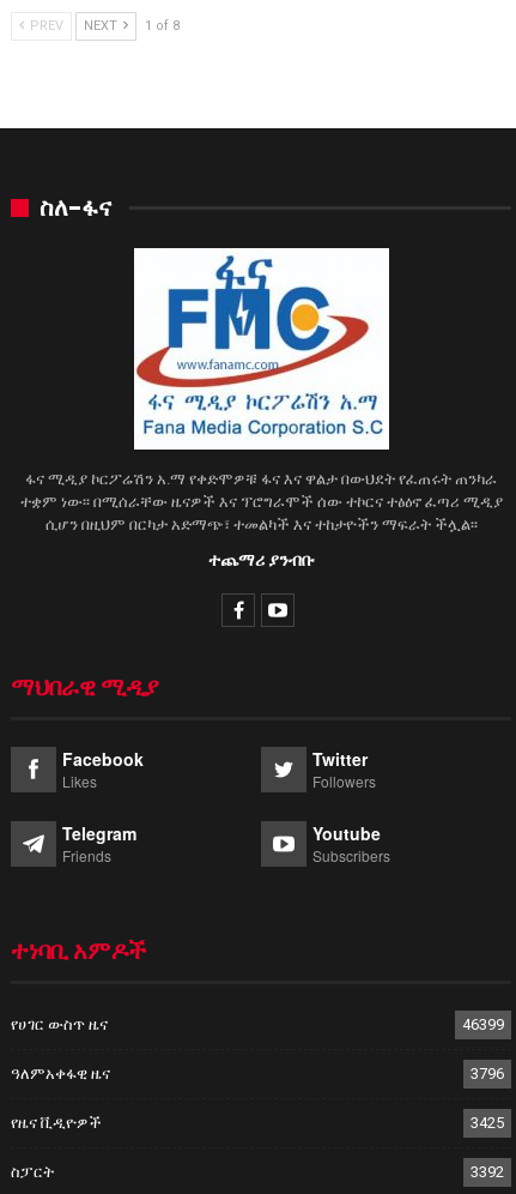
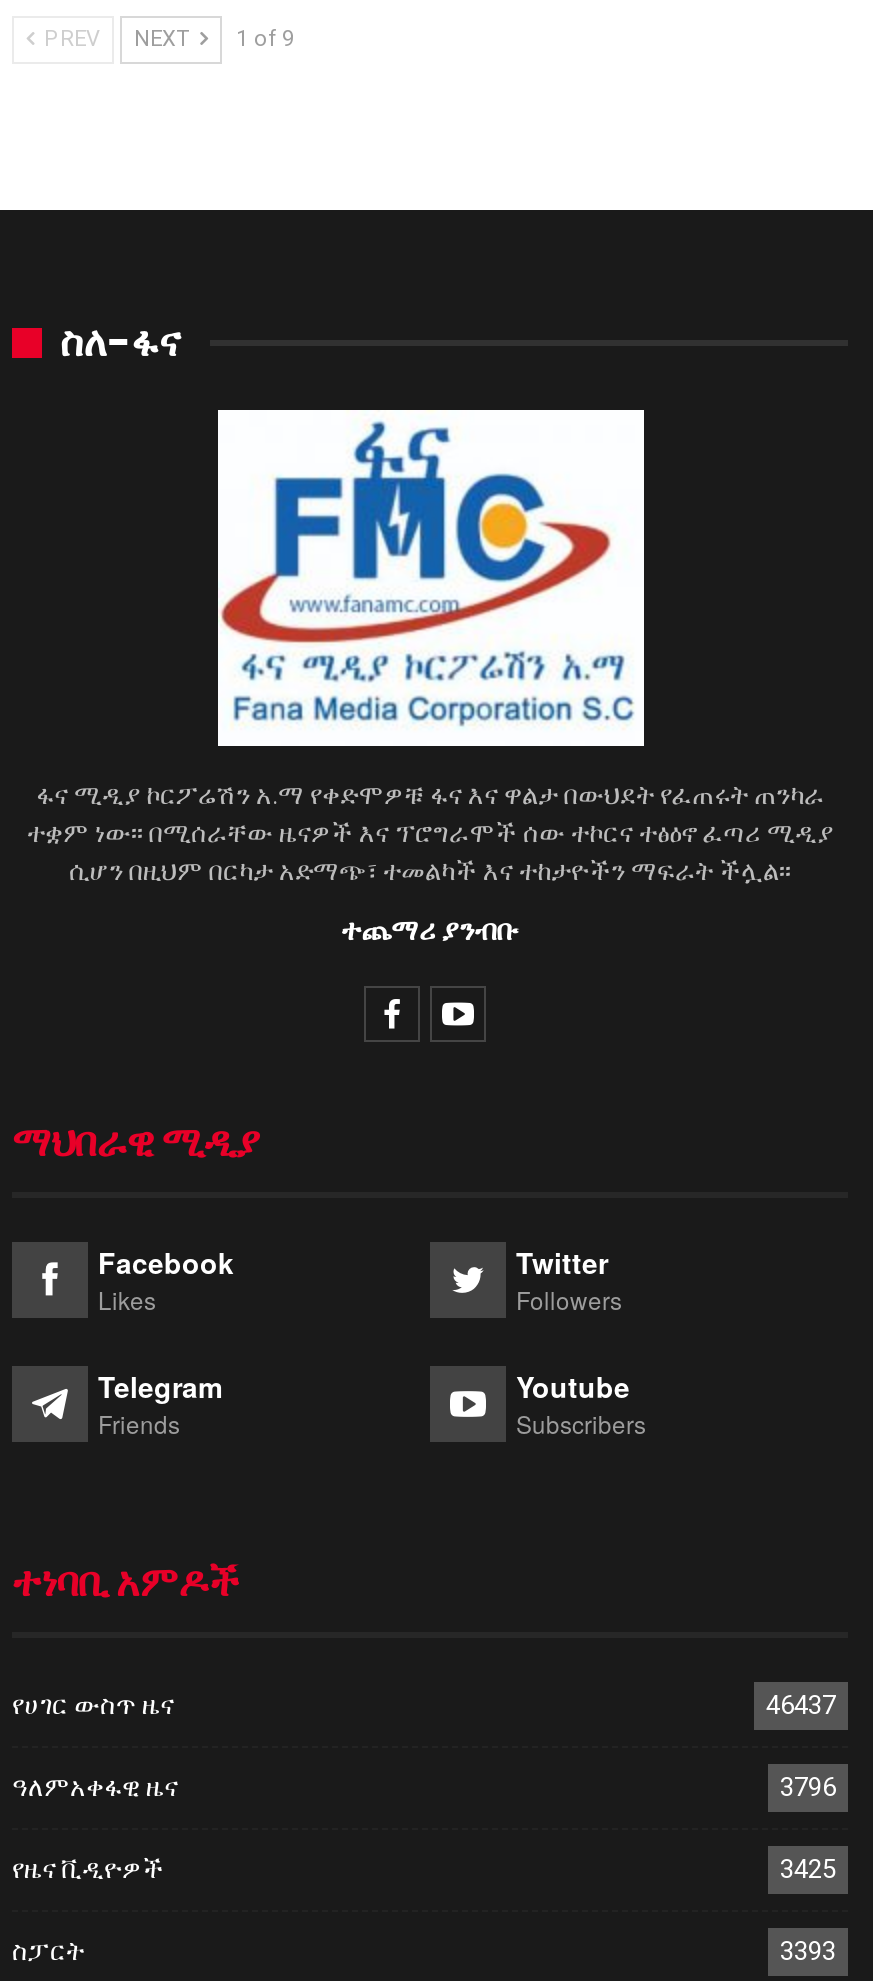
[26,18,180,33] PREV NEXT 1 of 8 -> [38,26,294,52] PREV NEXT 1 of 9
[462,1015,504,1033] 46399 -> [766,1690,836,1720] 46437
[471,1163,504,1181] 3392 -> [780,1936,836,1966] 3393

